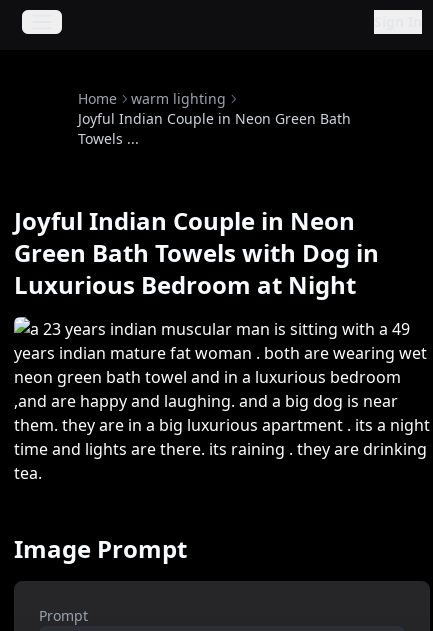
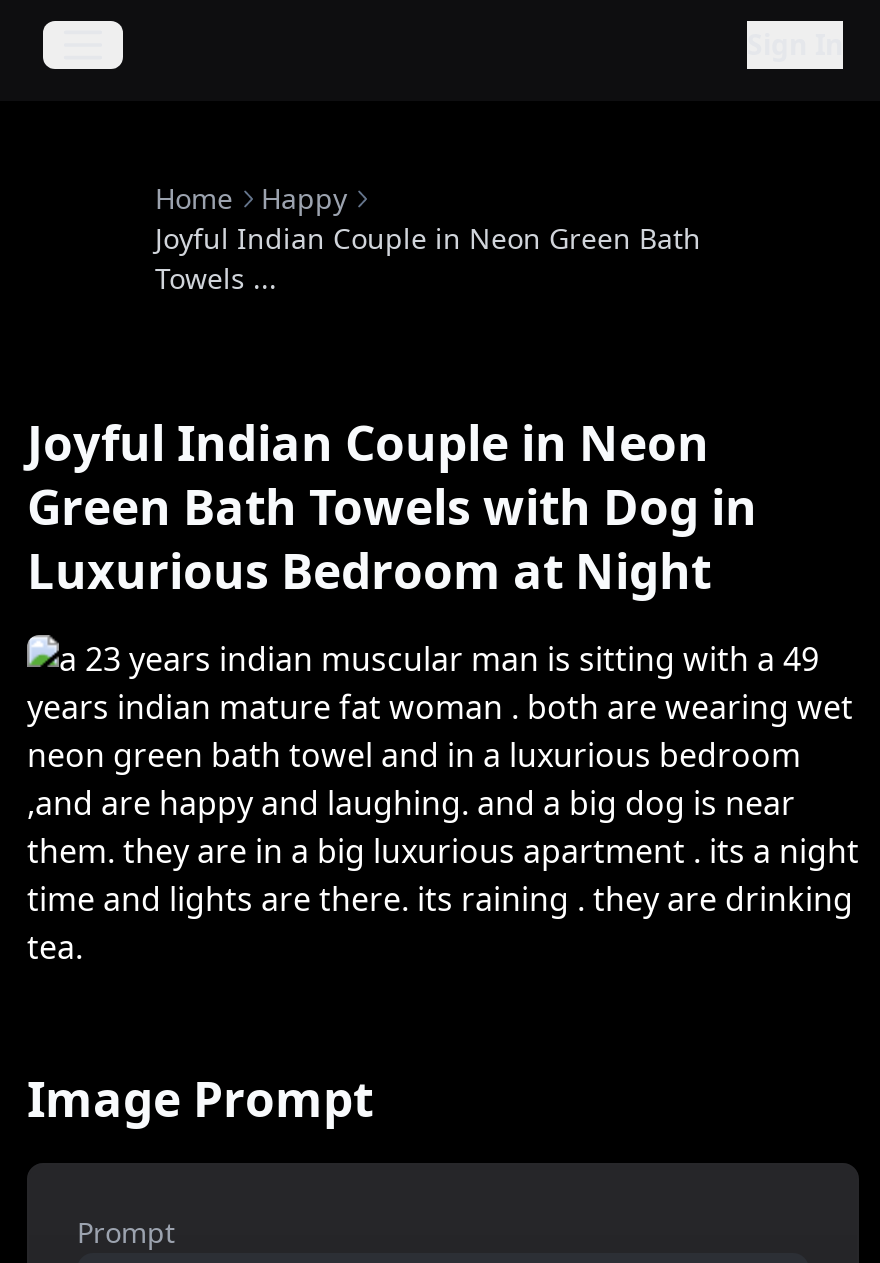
[131,89,226,108] warm lighting -> [261,179,347,217] Happy

